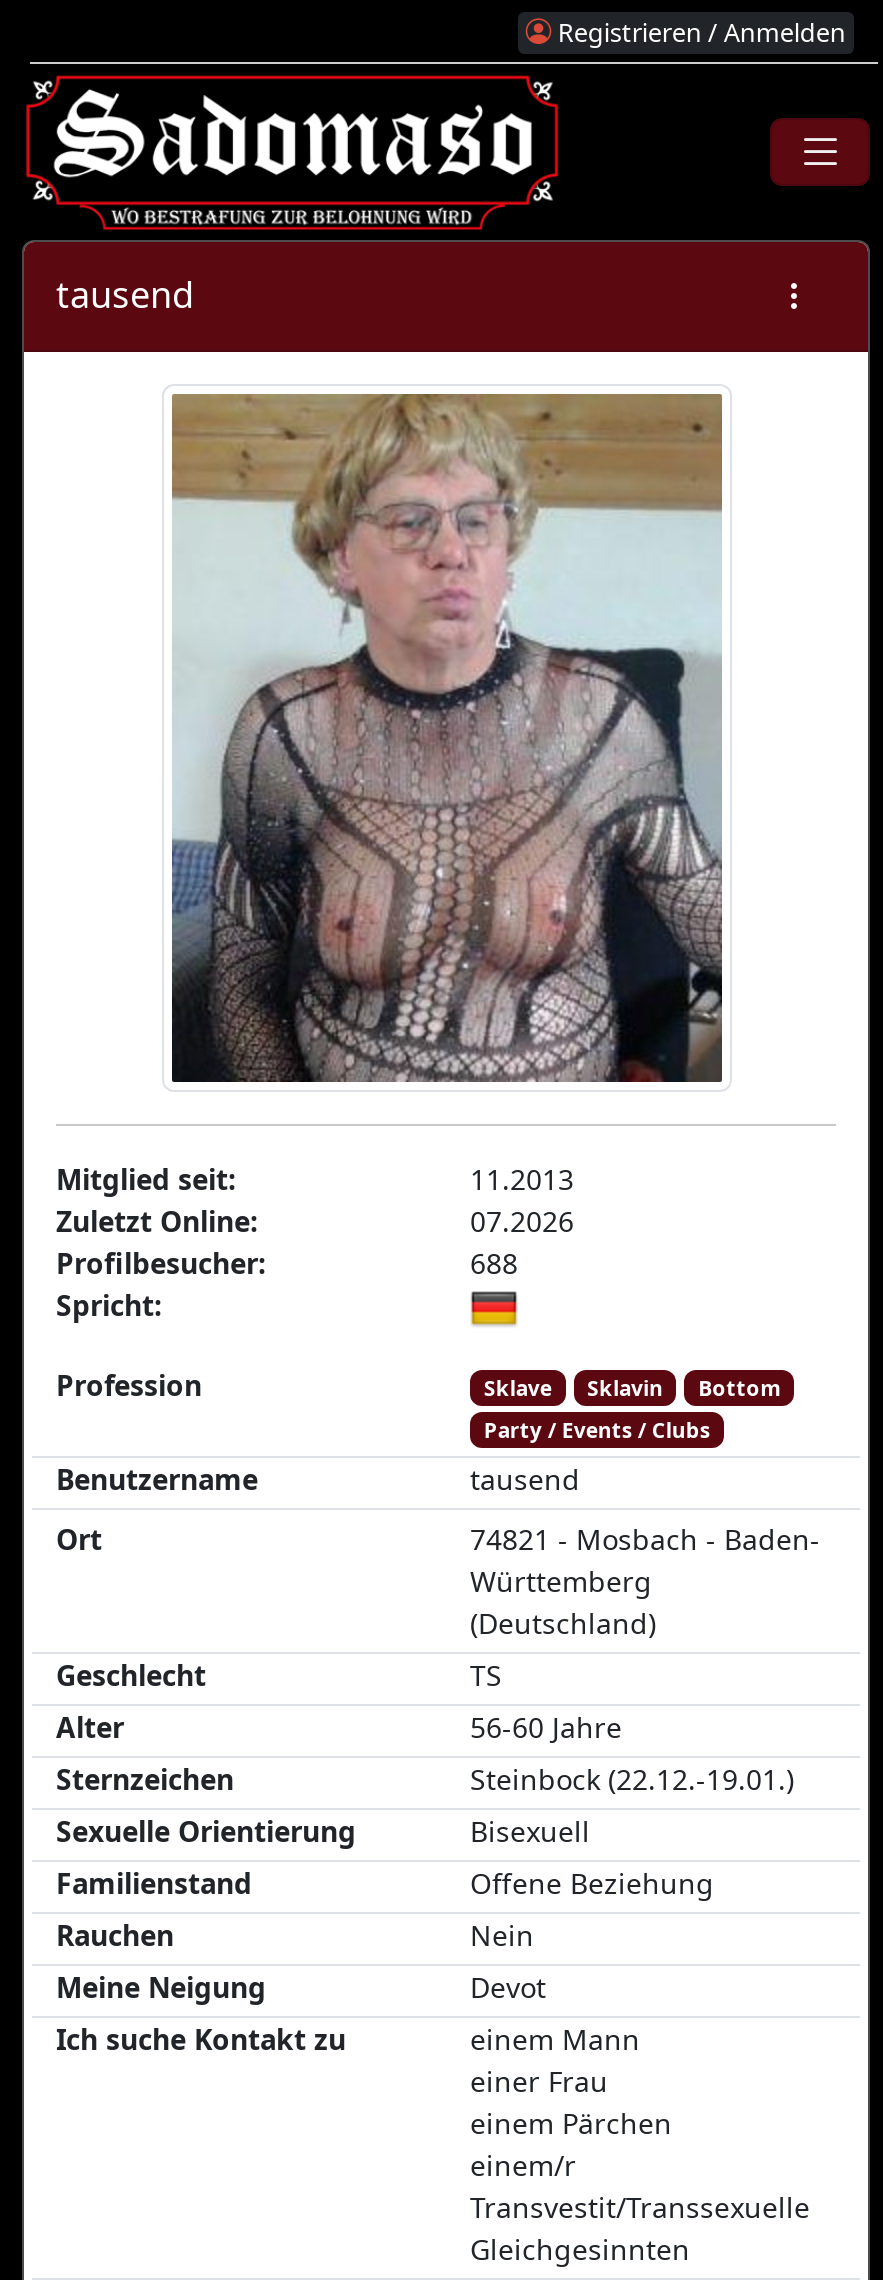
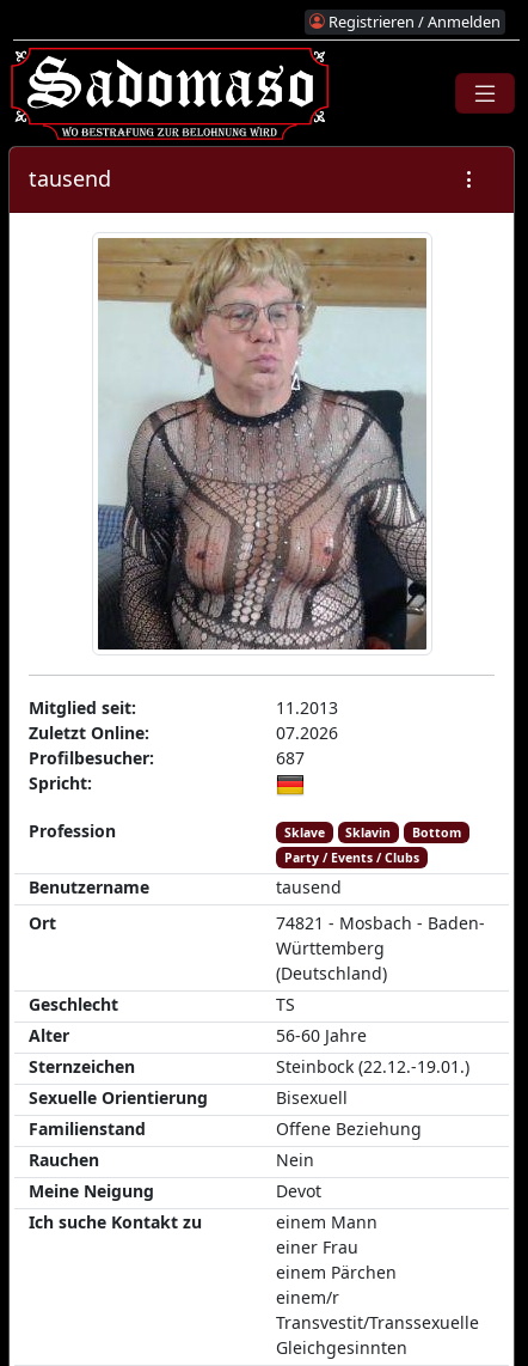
[470,1244,518,1282] 688 -> [276,746,305,769] 687

